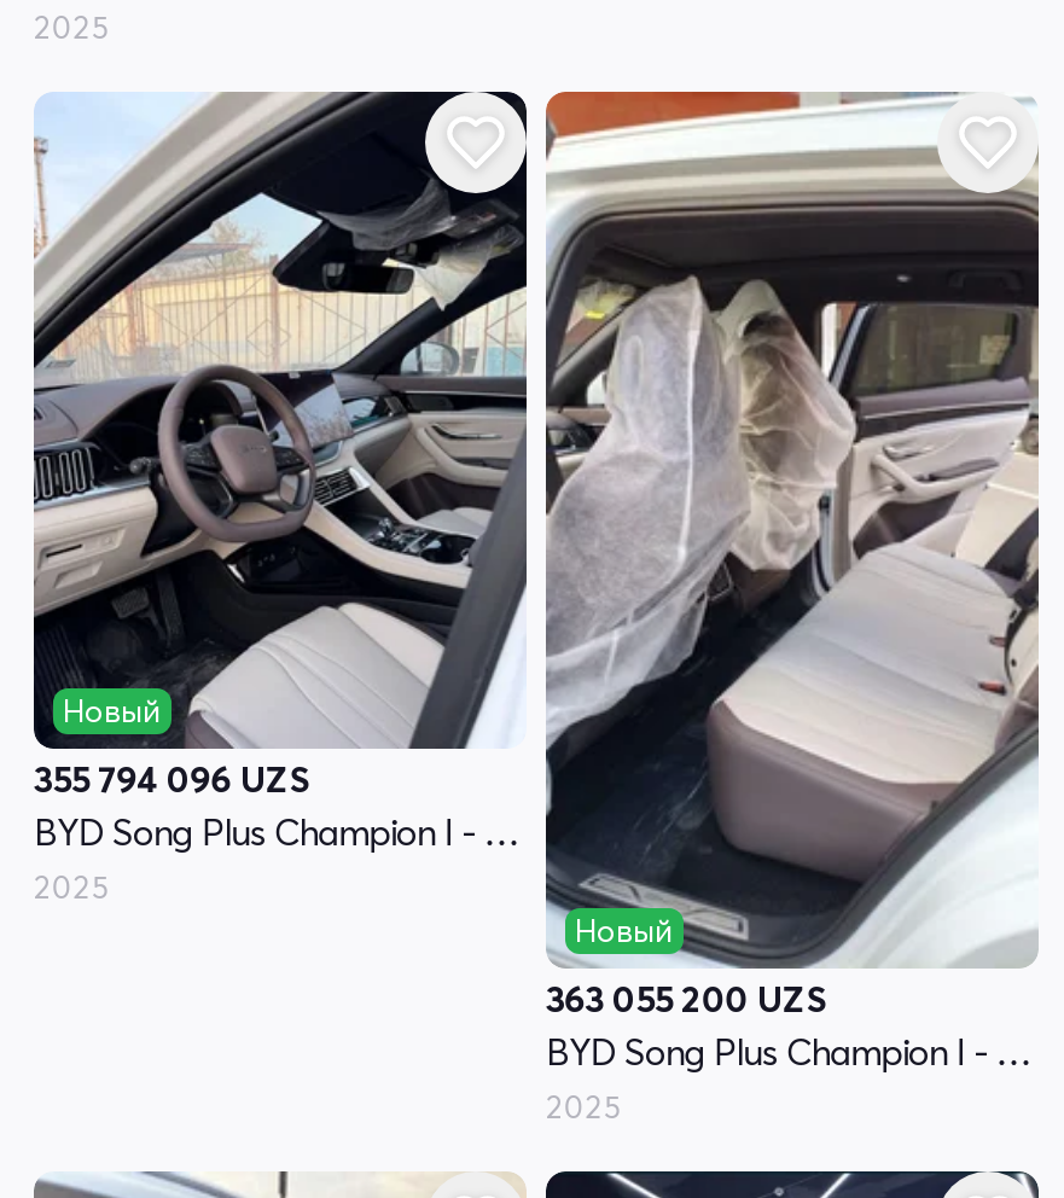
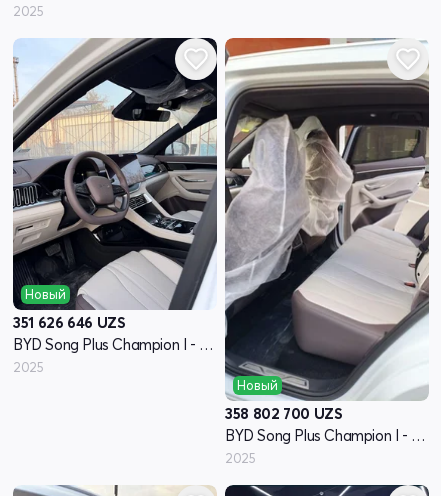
[34,755,310,801] 355 794 096 UZS -> [13,313,125,332] 351 626 646 UZS
[546,976,827,1022] 363 055 200 UZS -> [225,404,342,423] 358 802 700 UZS

